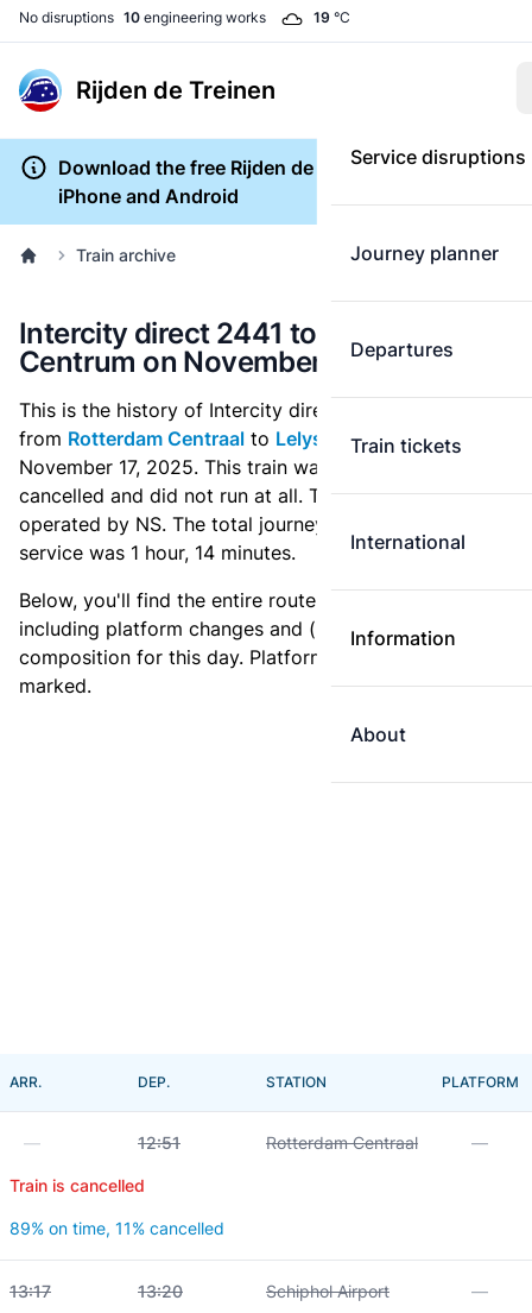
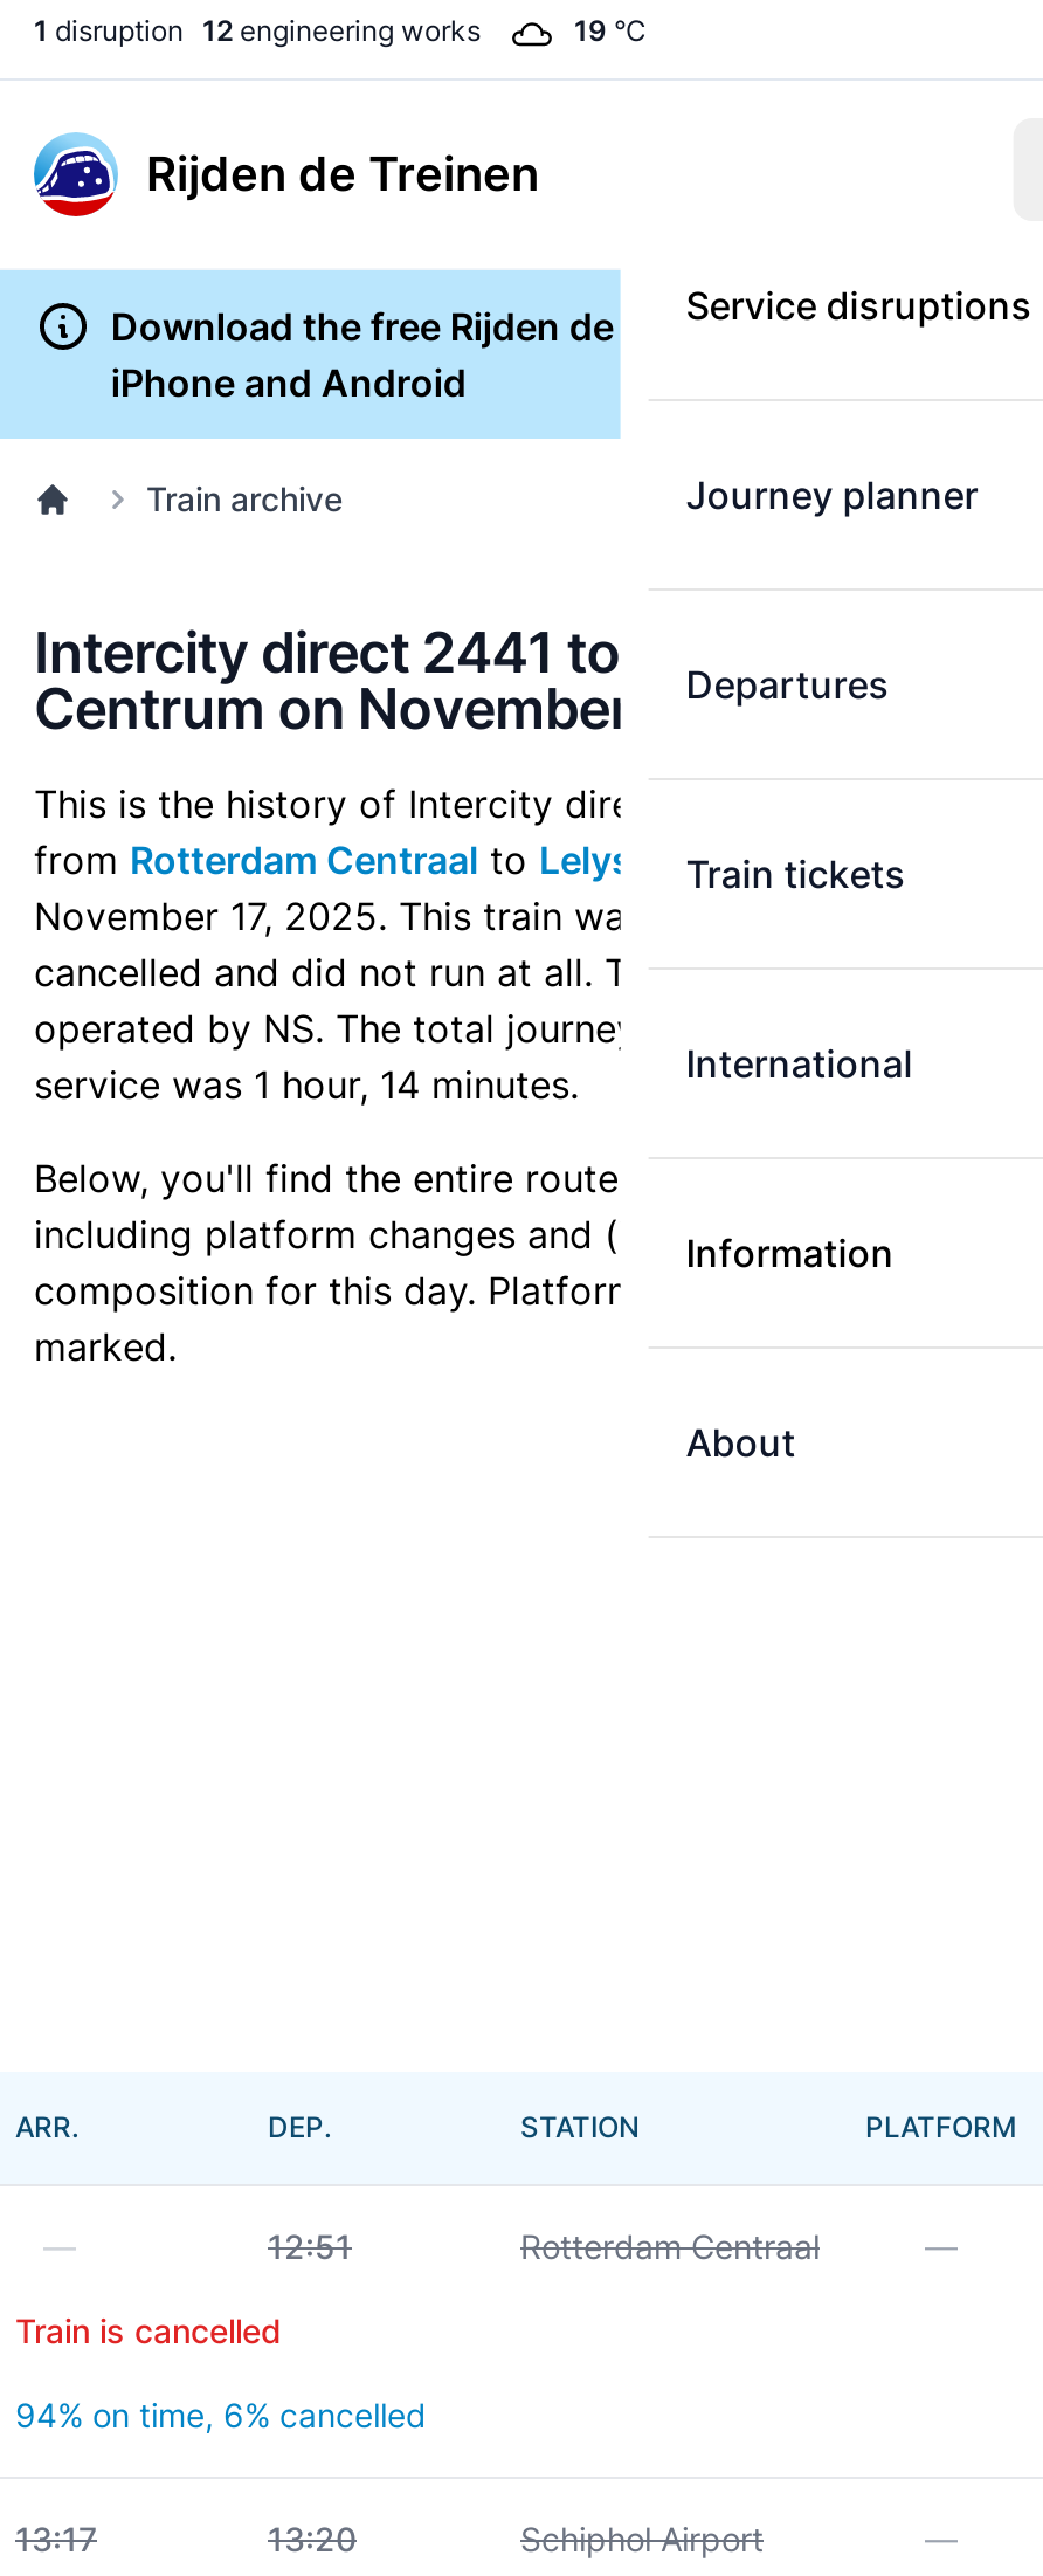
[19,8,266,26] No disruptions 10 engineering works -> [34,13,481,48] 1 disruption 12 engineering works
[9,1218,224,1238] 89% on time, 11% cancelled -> [15,2395,427,2434] 94% on time, 6% cancelled

